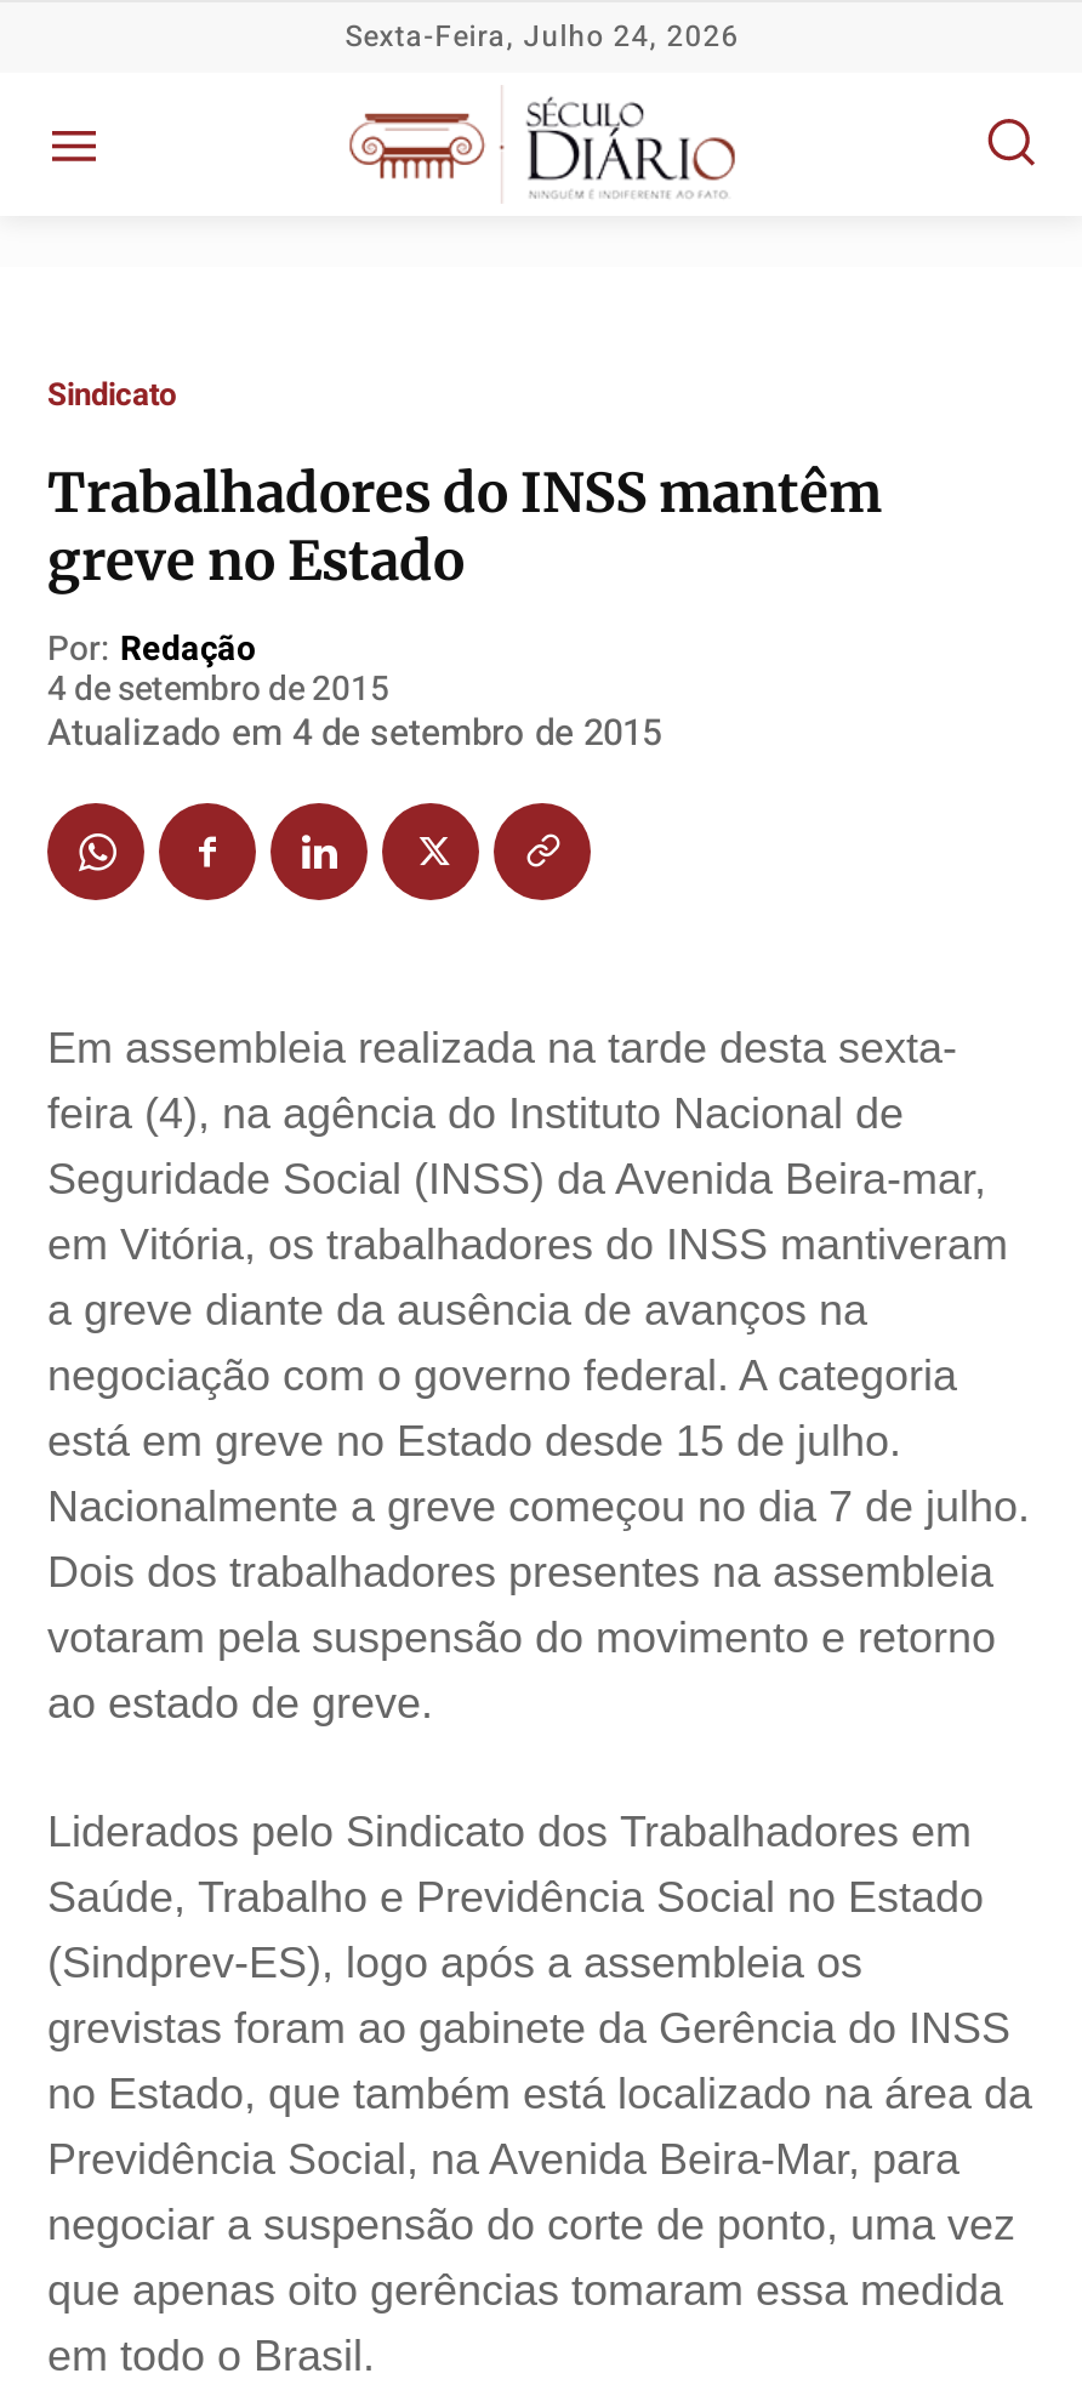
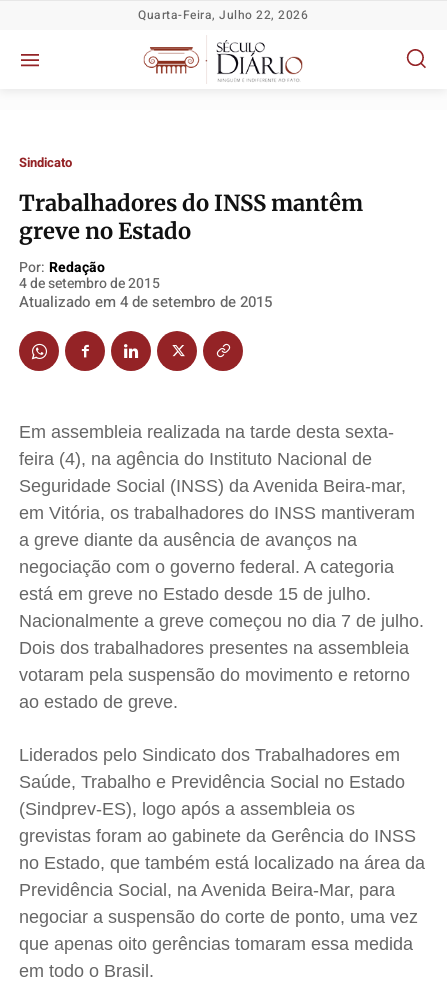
[345,15,739,58] Sexta-Feira, Julho 24, 2026 -> [138,6,308,24] Quarta-Feira, Julho 22, 2026

